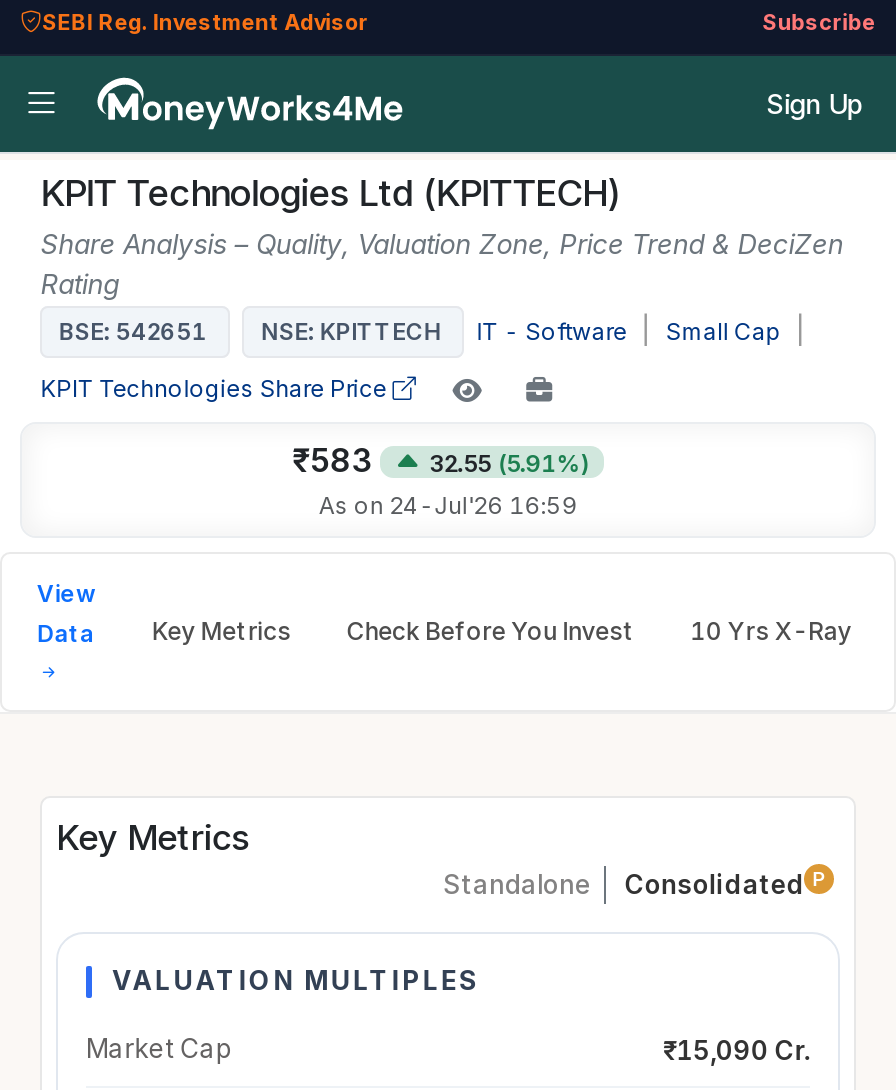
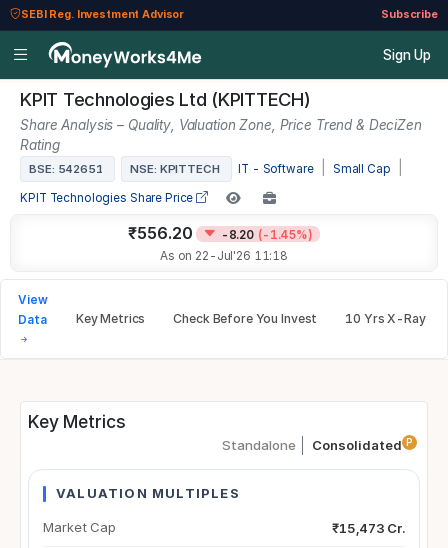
[292,439,381,479] ₹583 -> [128,222,196,242] ₹556.20
[430,449,590,477] 32.55 (5.91%) -> [221,227,313,241] -8.20 (-1.45%)
[319,492,577,520] As on 24-Jul'26 16:59 -> [160,249,288,263] As on 22-Jul'26 11:18
[663,1034,810,1066] ₹15,090 Cr. -> [332,520,405,536] ₹15,473 Cr.

